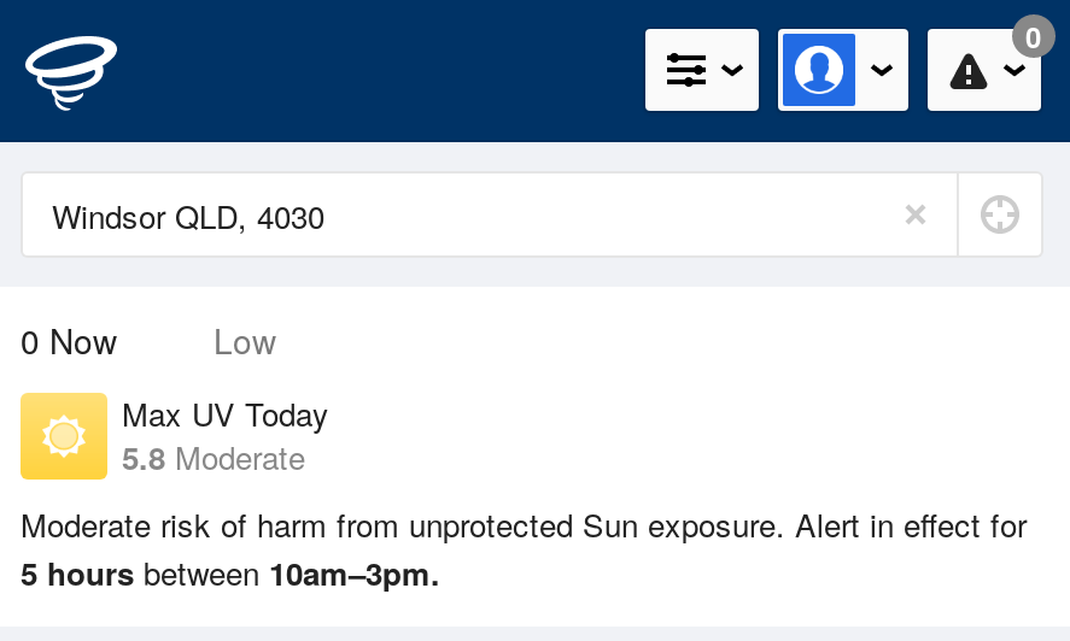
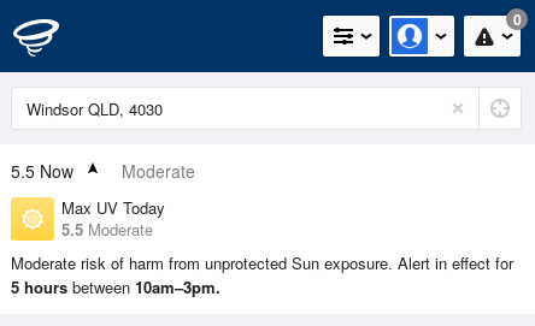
[21,316,276,364] 0 Now | Low -> [11,159,195,183] 5.5 Now | Moderate
[122,434,305,480] 5.8 Moderate -> [61,218,153,241] 5.5 Moderate

